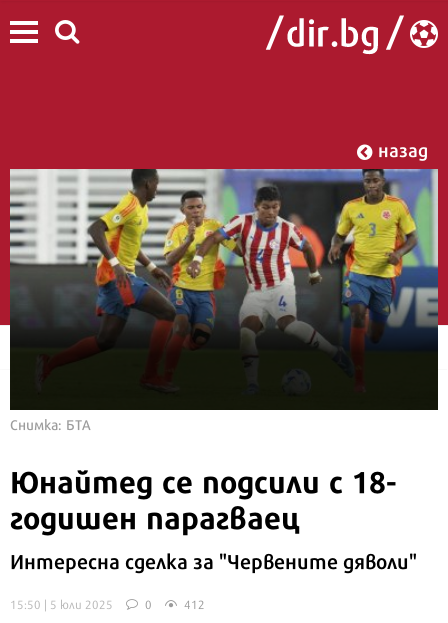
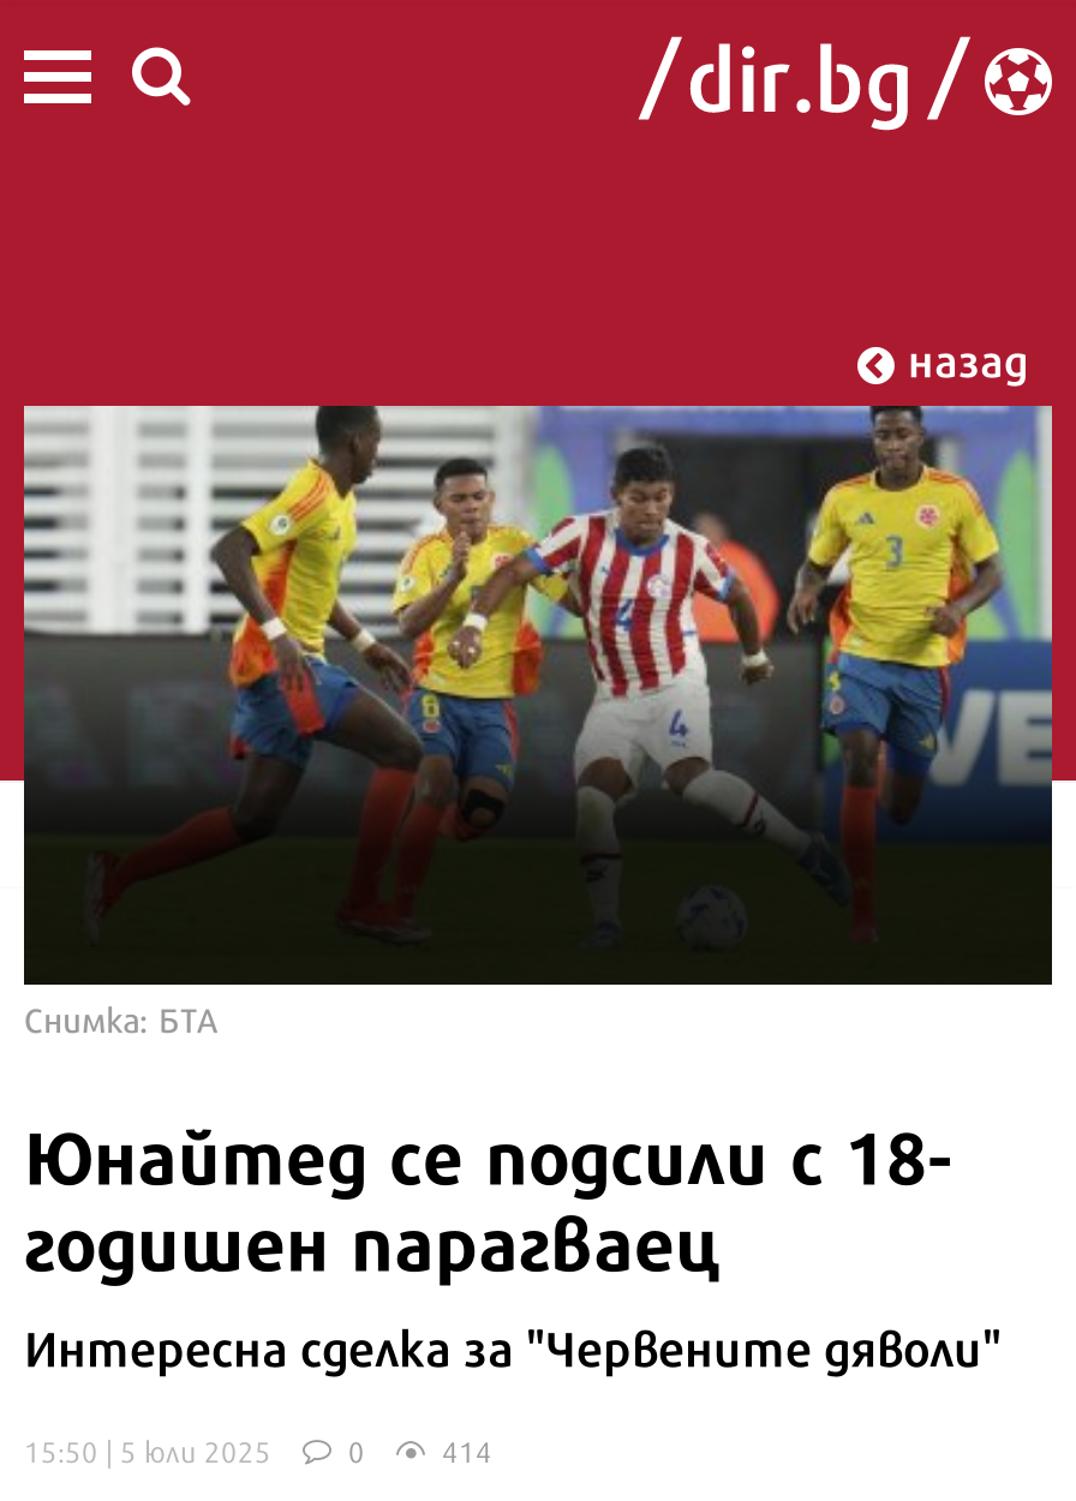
[184,595,205,613] 412 -> [442,1429,492,1472] 414

